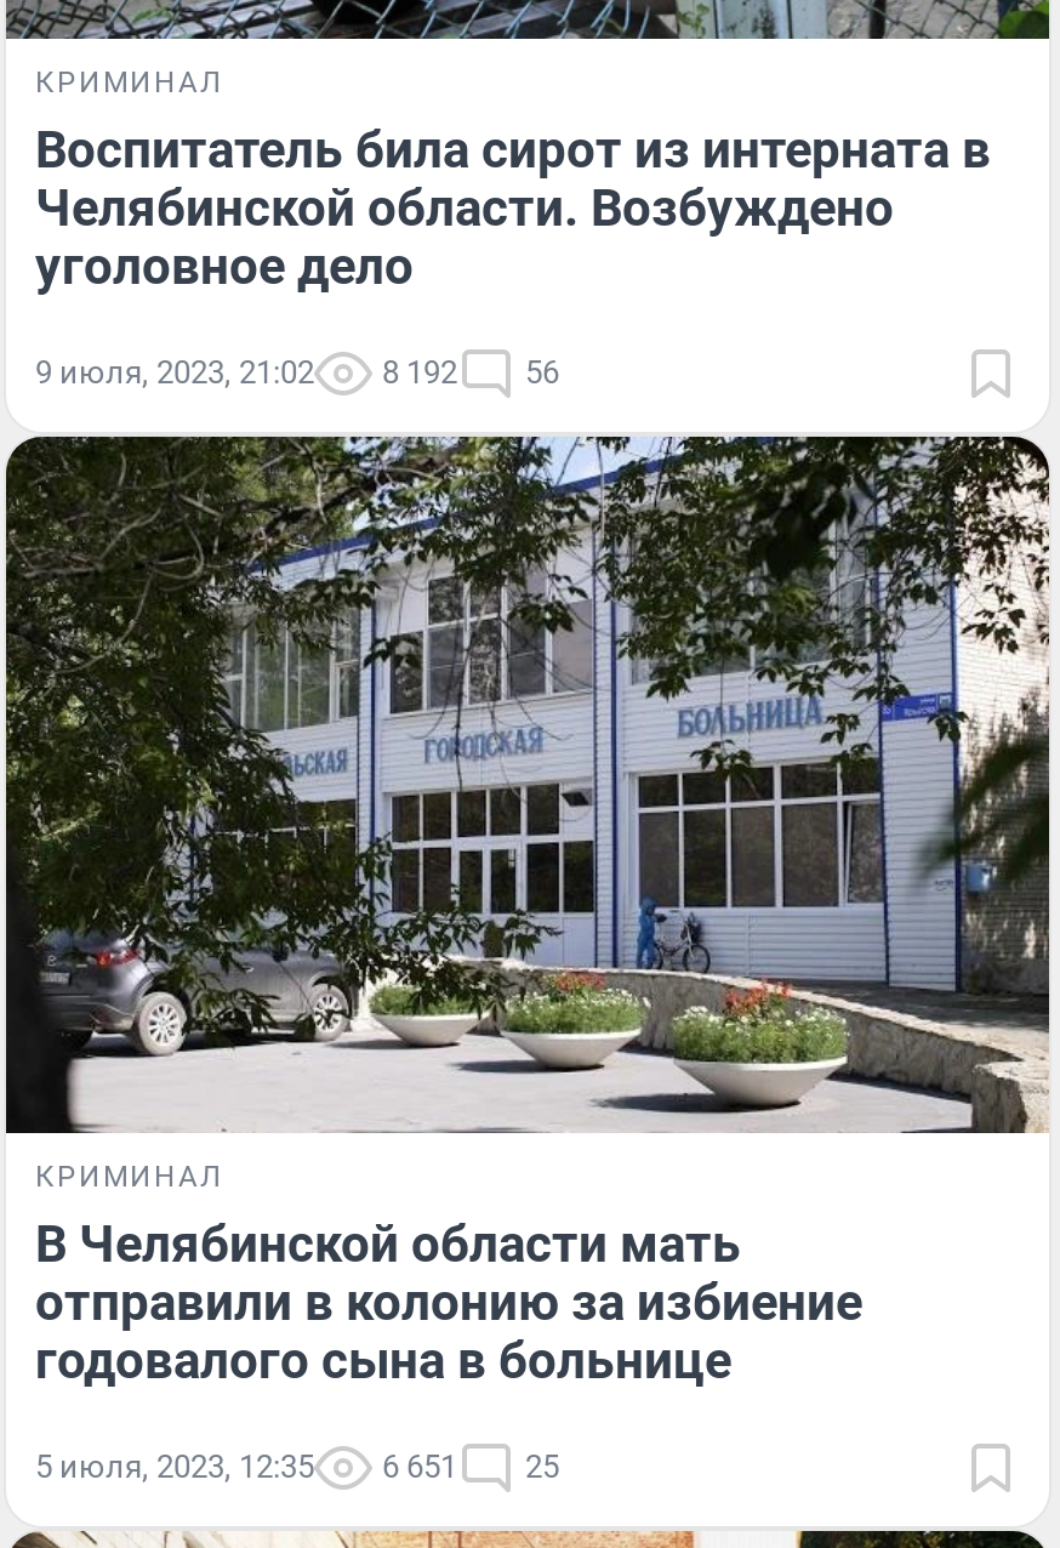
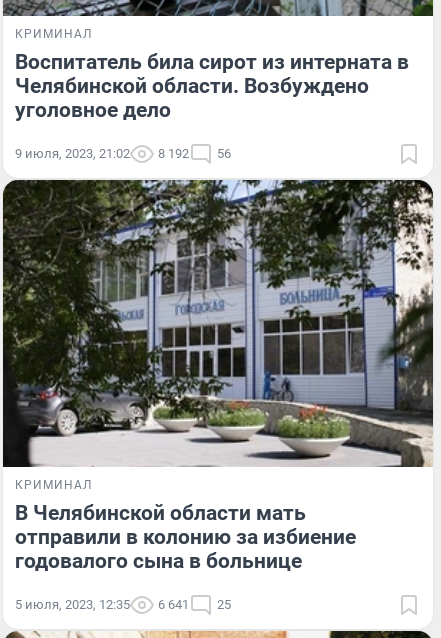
[35,1447,559,1484] 5 июля, 2023, 12:35 6 651 25 -> [15,596,231,611] 5 июля, 2023, 12:35 6 641 25

